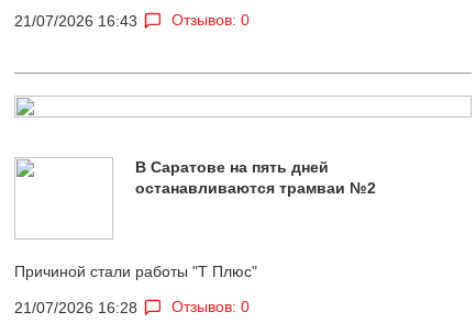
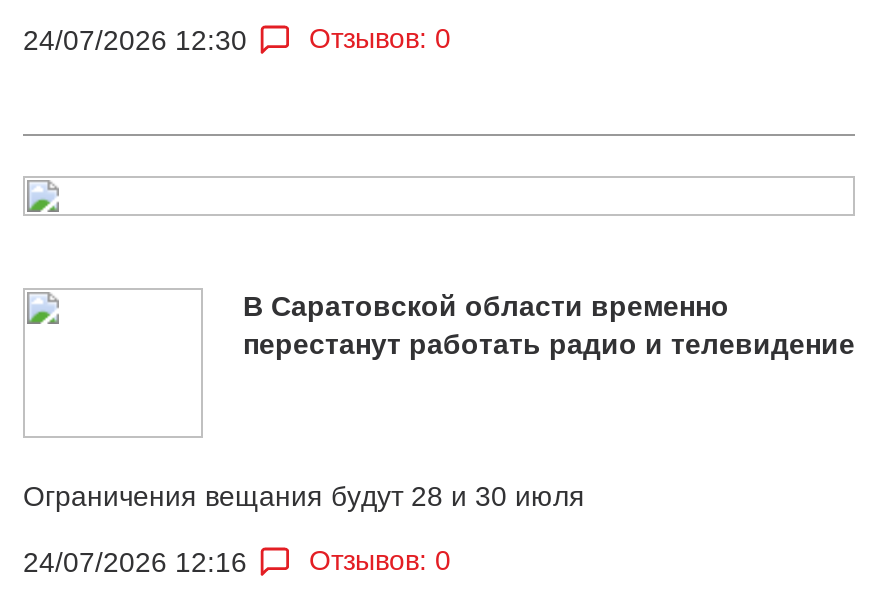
[14,11,250,29] 21/07/2026 16:43 Отзывов: 0 -> [23,21,451,55] 24/07/2026 12:30 Отзывов: 0
[135,158,376,196] В Саратове на пять дней | останавливаются трамваи №2 -> [243,289,855,359] В Саратовской области временно | перестанут работать радио и телевидение
[14,262,257,280] Причиной стали работы "Т Плюс" -> [23,479,585,511] Ограничения вещания будут 28 и 30 июля
[14,297,250,316] 21/07/2026 16:28 Отзывов: 0 -> [23,543,451,577] 24/07/2026 12:16 Отзывов: 0

